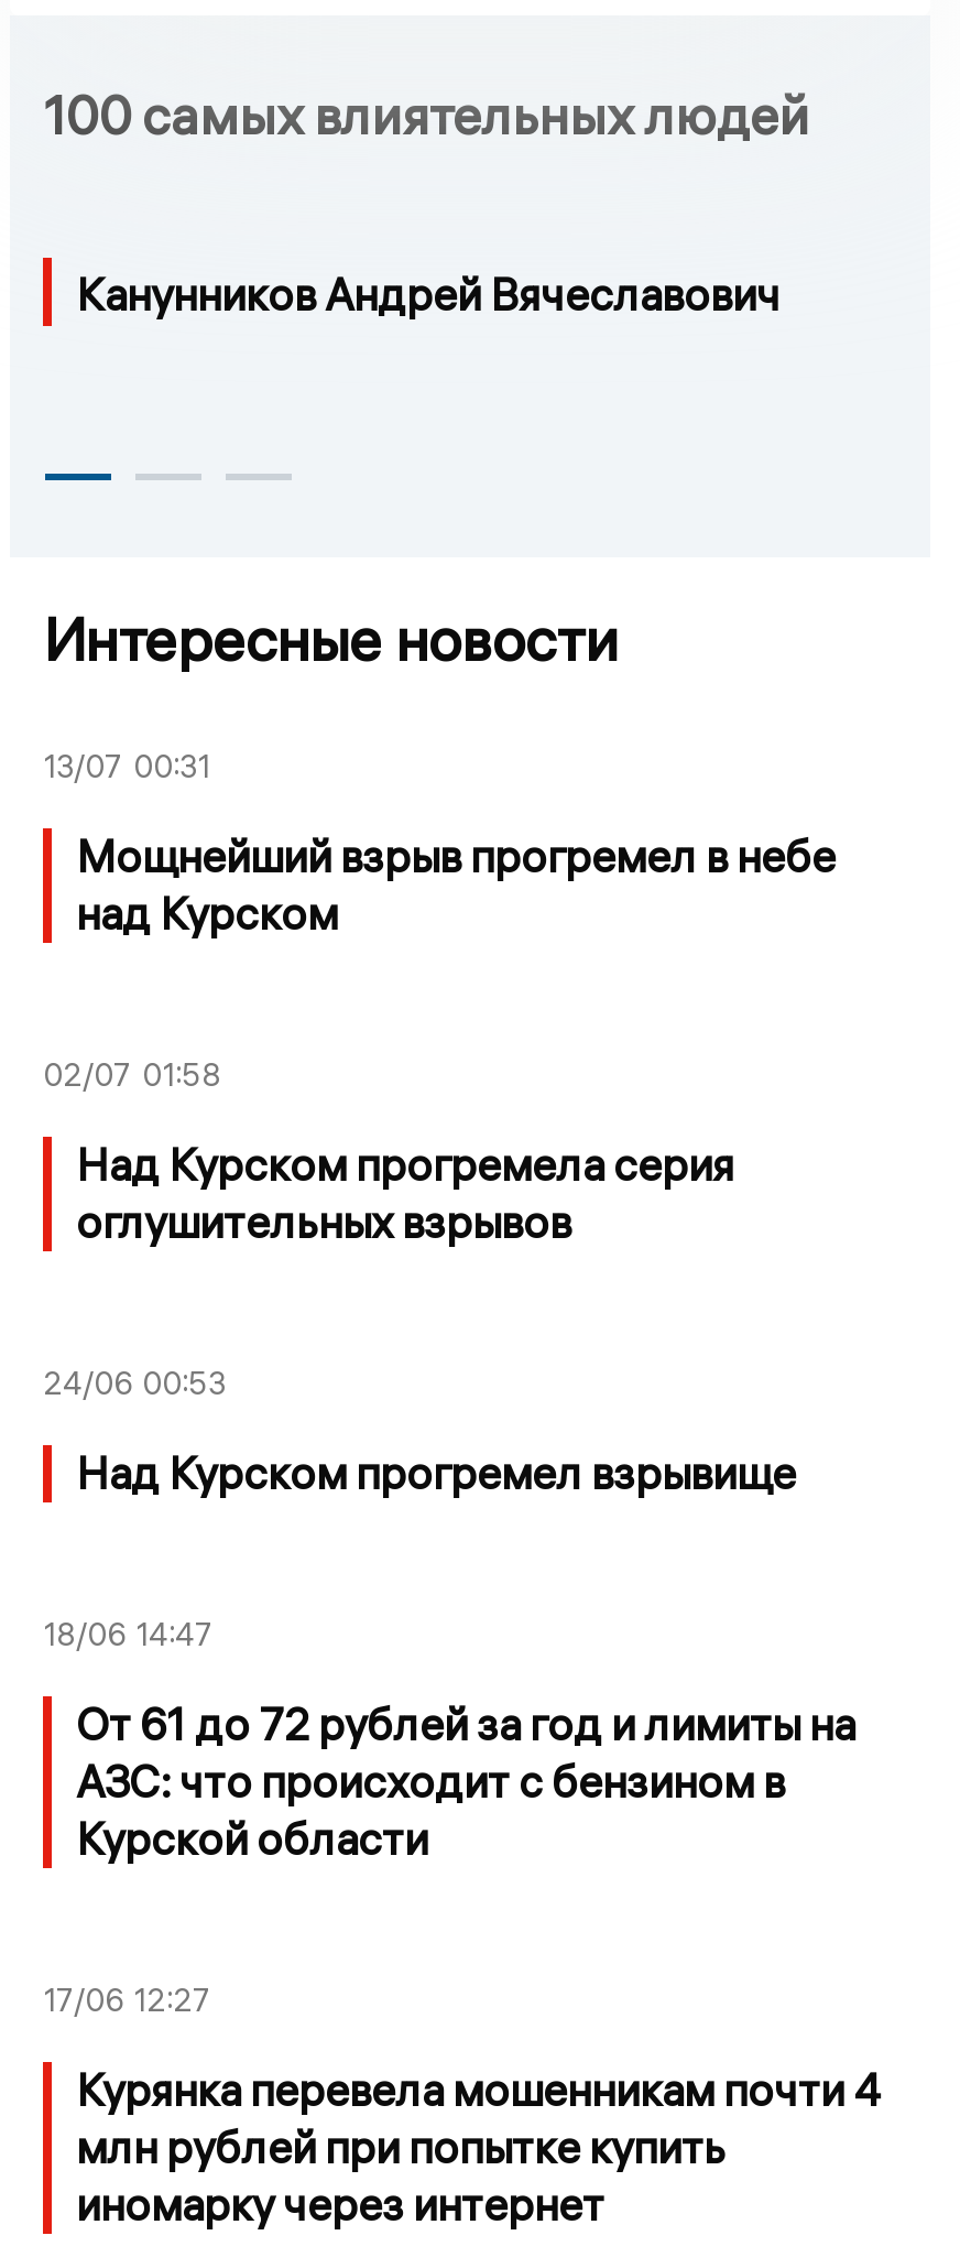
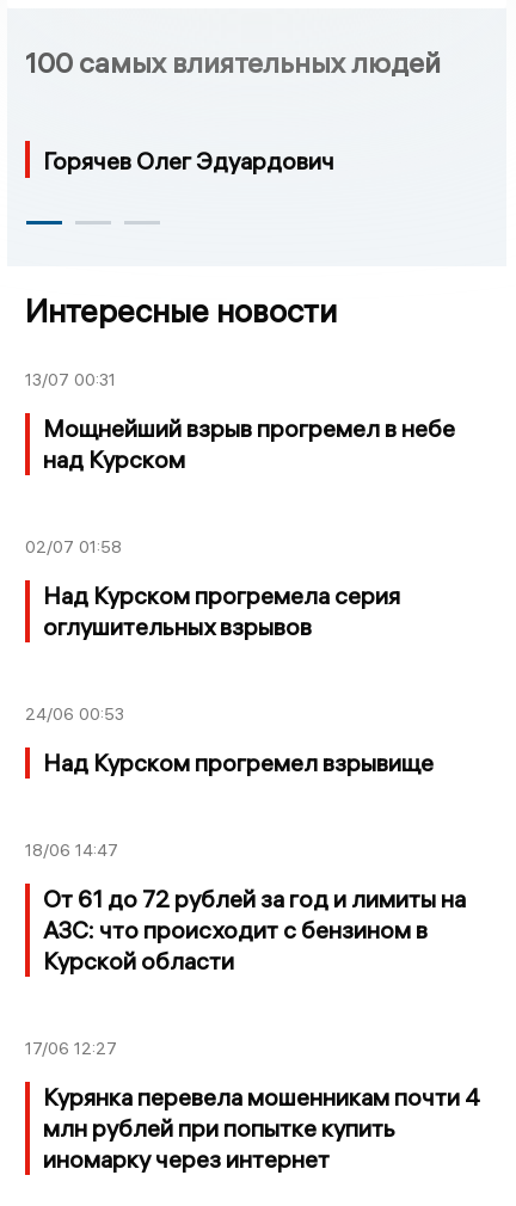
[76,267,781,322] Канунников Андрей Вячеславович -> [43,146,334,176] Горячев Олег Эдуардович

